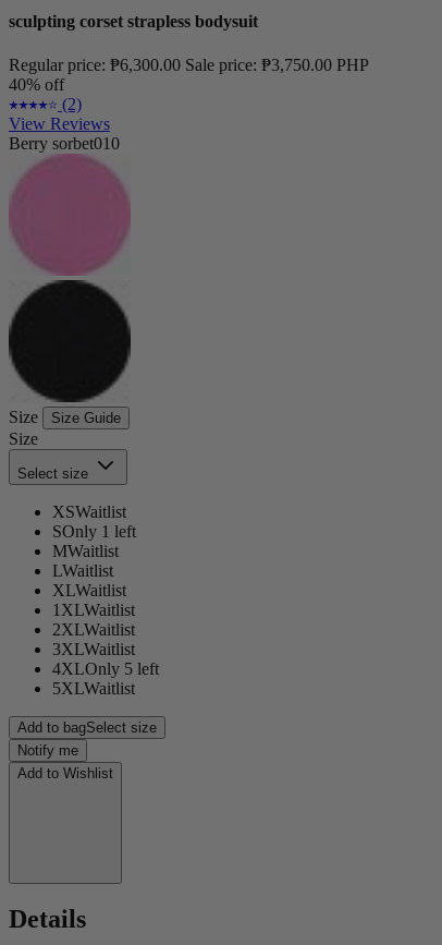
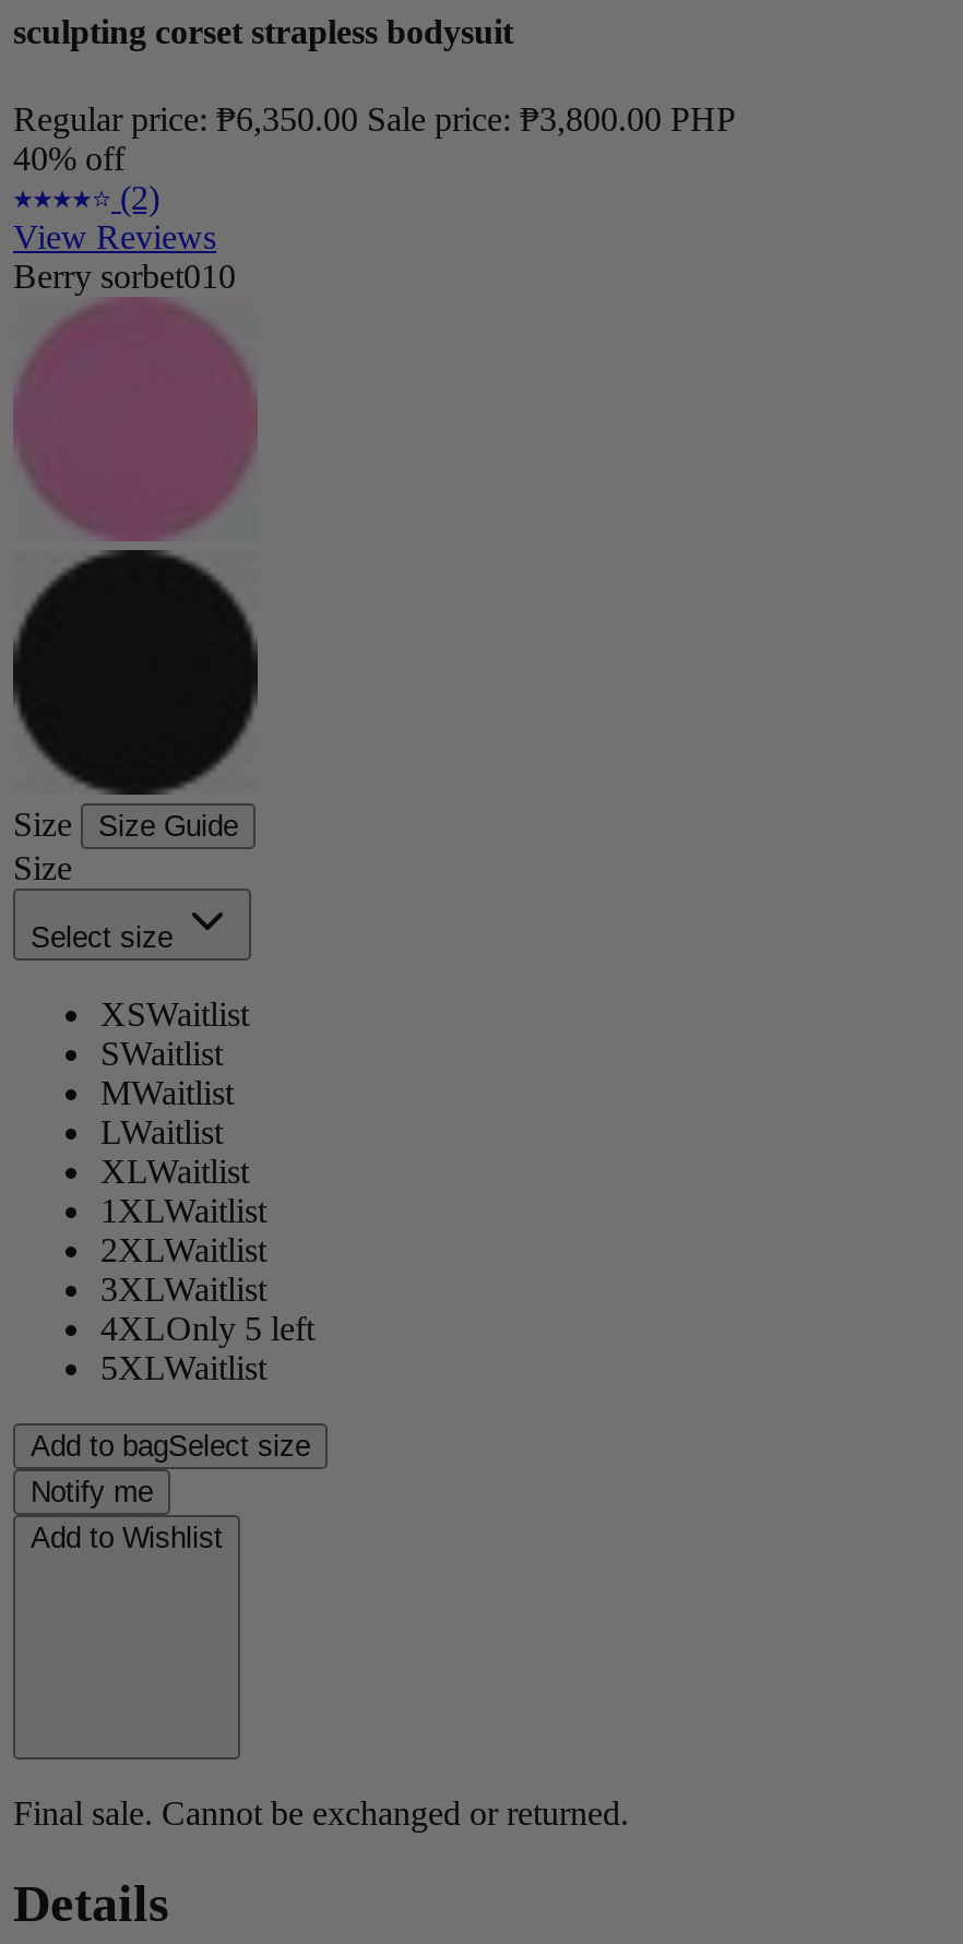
[9,55,369,74] Regular price: ₱6,300.00 Sale price: ₱3,750.00 PHP -> [13,99,736,136] Regular price: ₱6,350.00 Sale price: ₱3,800.00 PHP
[52,522,136,540] SOnly 1 left -> [100,1034,223,1071] SWaitlist
none -> [13,1793,629,1830] Final sale. Cannot be exchanged or returned.

